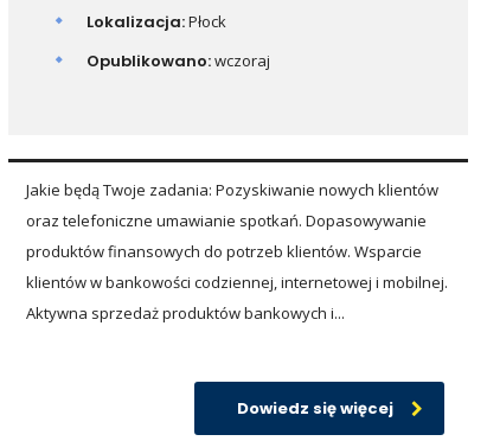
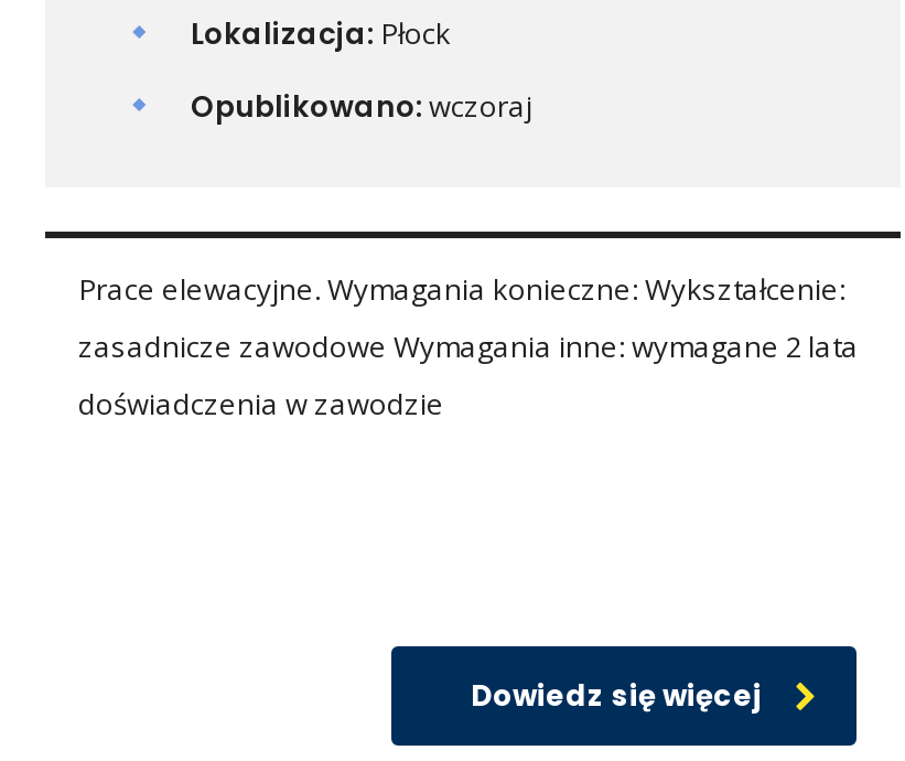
[26,179,448,324] Jakie będą Twoje zadania: Pozyskiwanie nowych klientów | oraz telefoniczne umawianie spotkań. Dopasowywanie | produktów finansowych do potrzeb klientów. Wsparcie | klientów w bankowości codziennej, internetowej i mobilnej. | Aktywna sprzedaż produktów bankowych i... -> [78,269,859,424] Prace elewacyjne. Wymagania konieczne: Wykształcenie: | zasadnicze zawodowe Wymagania inne: wymagane 2 lata | doświadczenia w zawodzie

